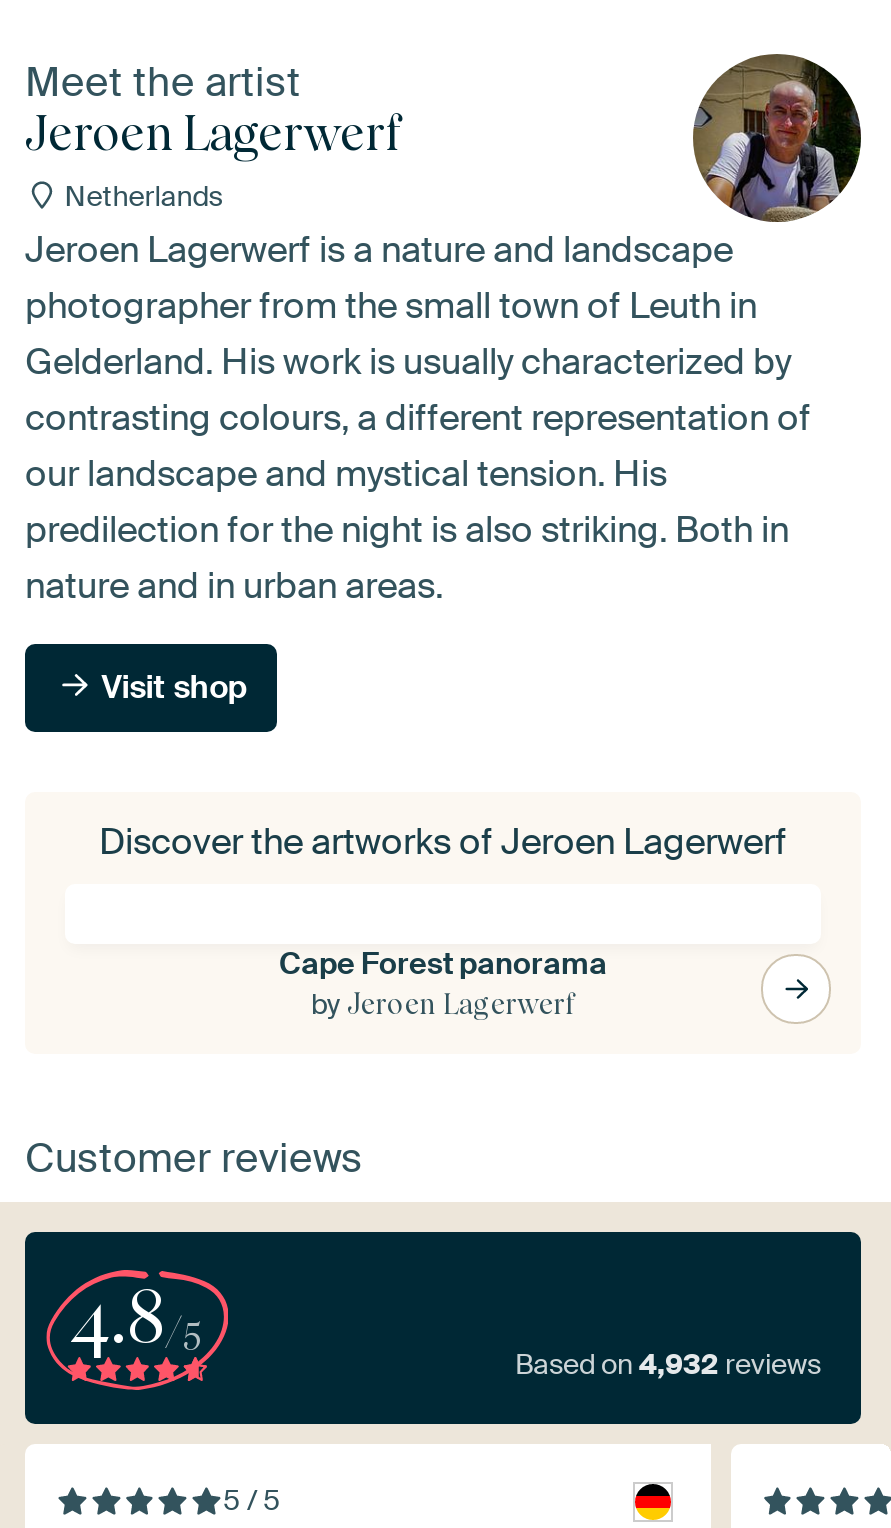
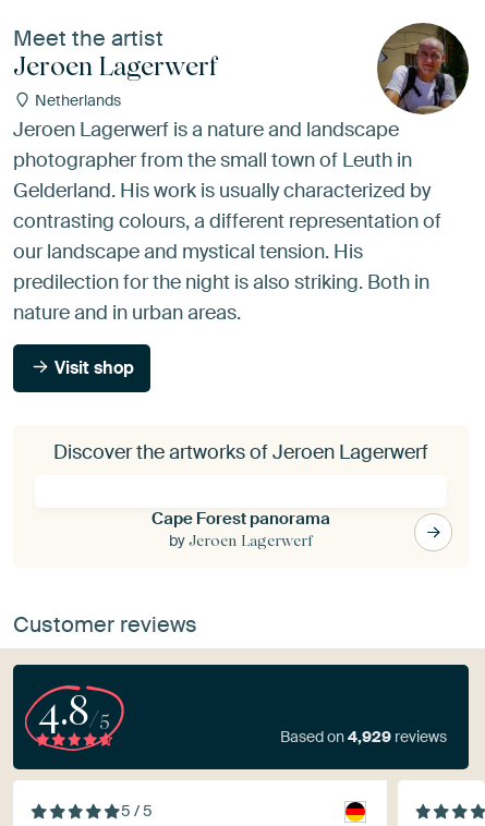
[515,1345,821,1381] Based on 4,932 reviews -> [280,726,447,746] Based on 4,929 reviews

